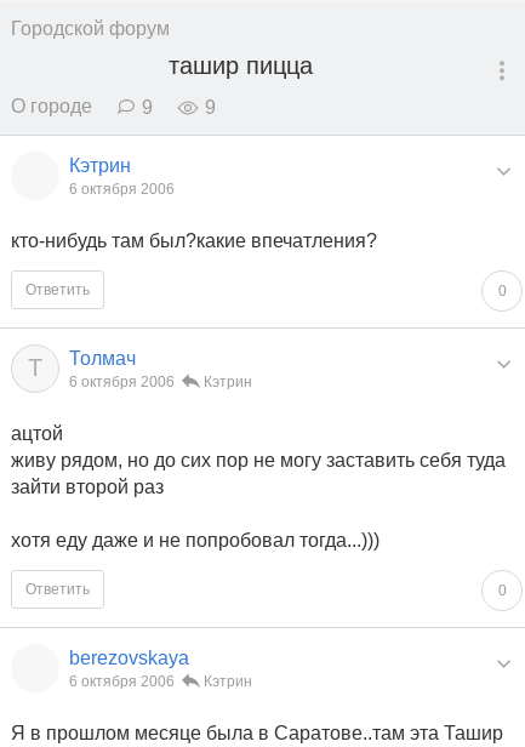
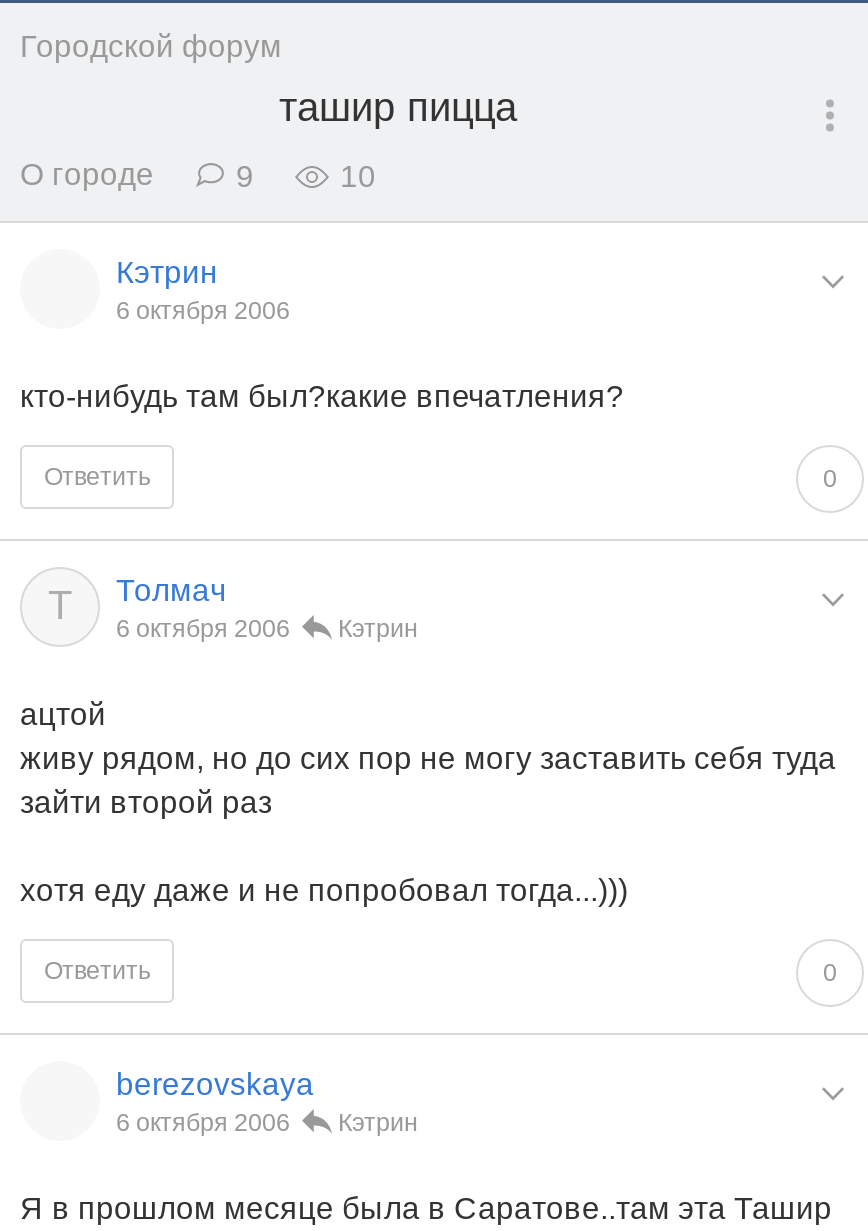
[205,97,216,117] 9 -> [340,159,376,193] 10

